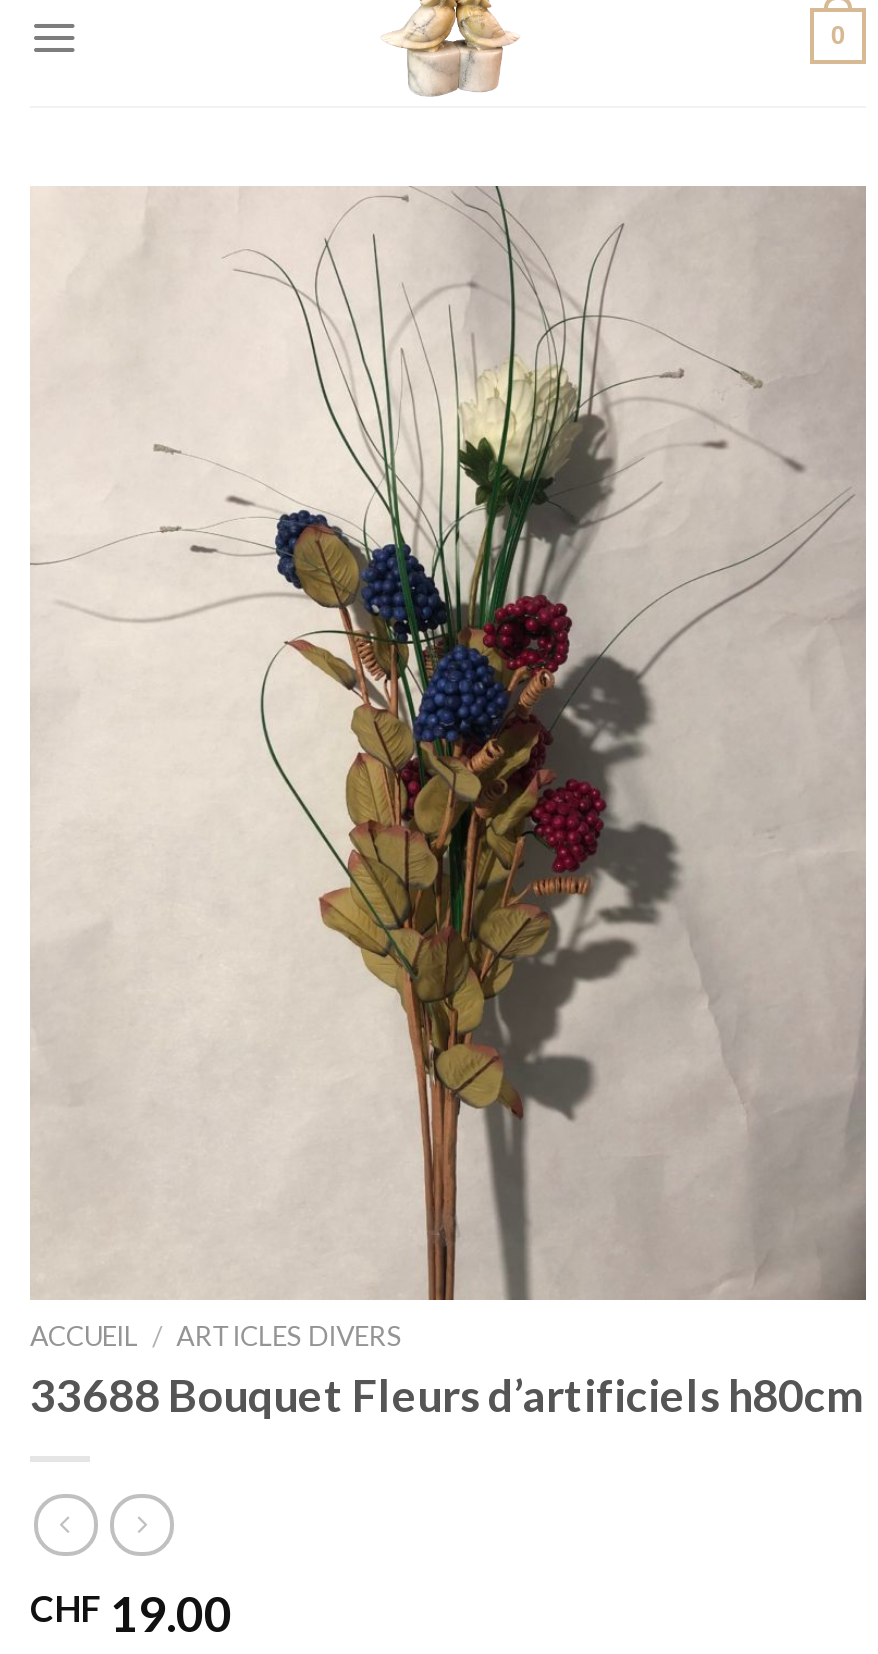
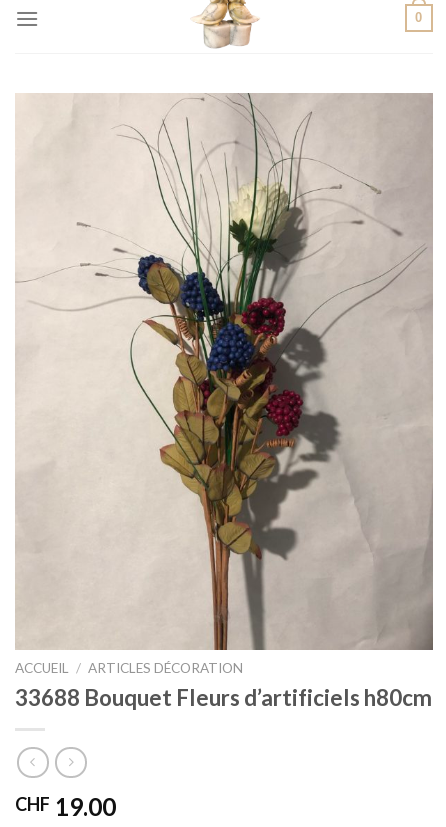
[30,1321,402,1353] ACCUEIL / ARTICLES DIVERS -> [15,660,243,676] ACCUEIL / ARTICLES DÉCORATION

